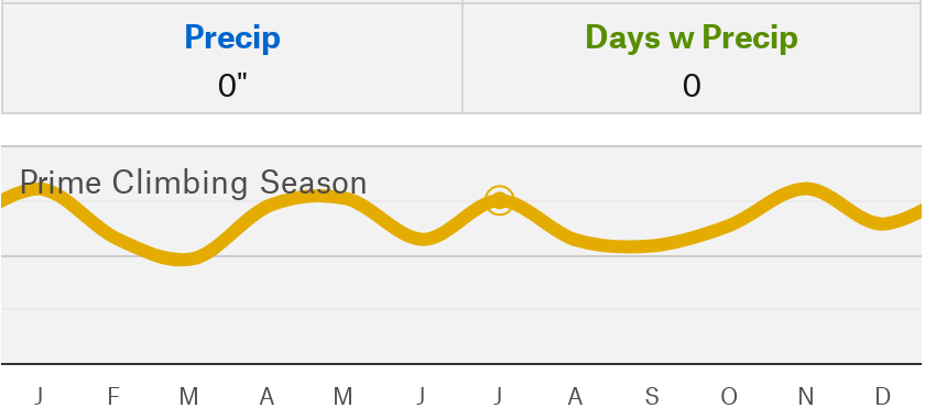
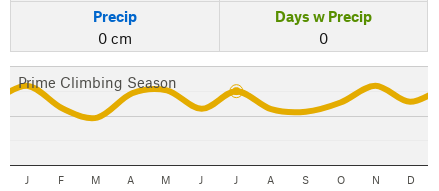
[217,64,248,103] 0" -> [98,29,132,47] 0 cm

